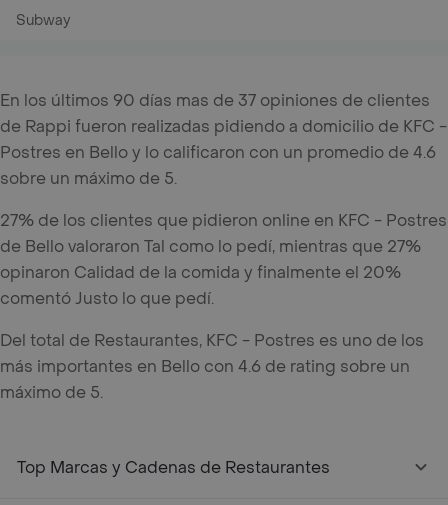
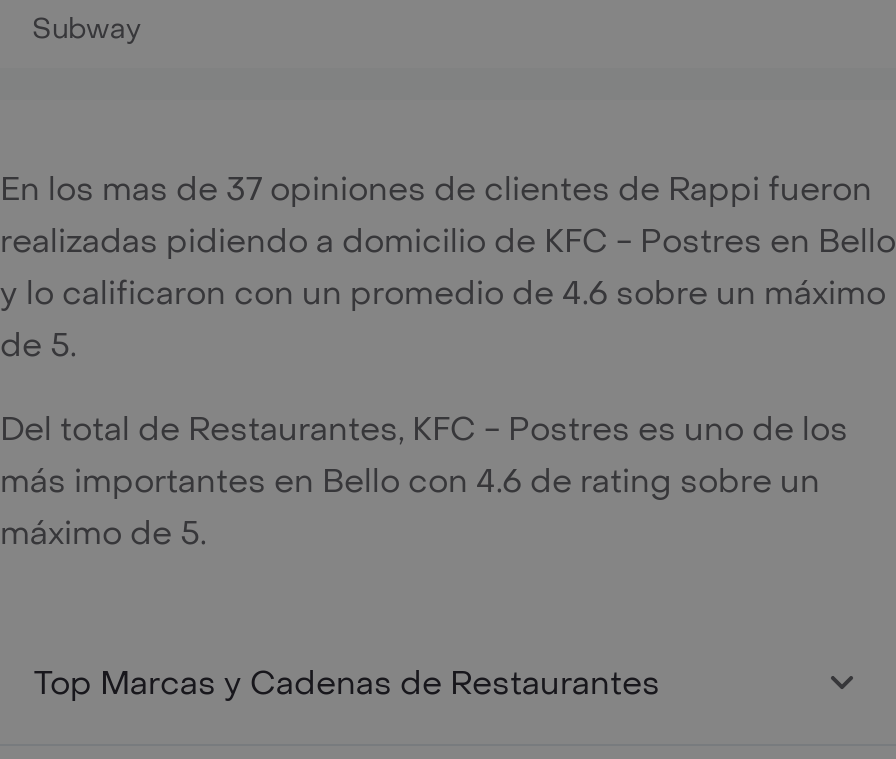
[0,90,447,309] En los últimos 90 días mas de 37 opiniones de clientes | de Rappi fueron realizadas pidiendo a domicilio de KFC - | Postres en Bello y lo calificaron con un promedio de 4.6 | sobre un máximo de 5. | 27% de los clientes que pidieron online en KFC - Postres | de Bello valoraron Tal como lo pedí, mientras que 27% | opinaron Calidad de la comida y finalmente el 20% | comentó Justo lo que pedí. -> [0,168,896,366] En los mas de 37 opiniones de clientes de Rappi fueron | realizadas pidiendo a domicilio de KFC - Postres en Bello | y lo calificaron con un promedio de 4.6 sobre un máximo | de 5.

